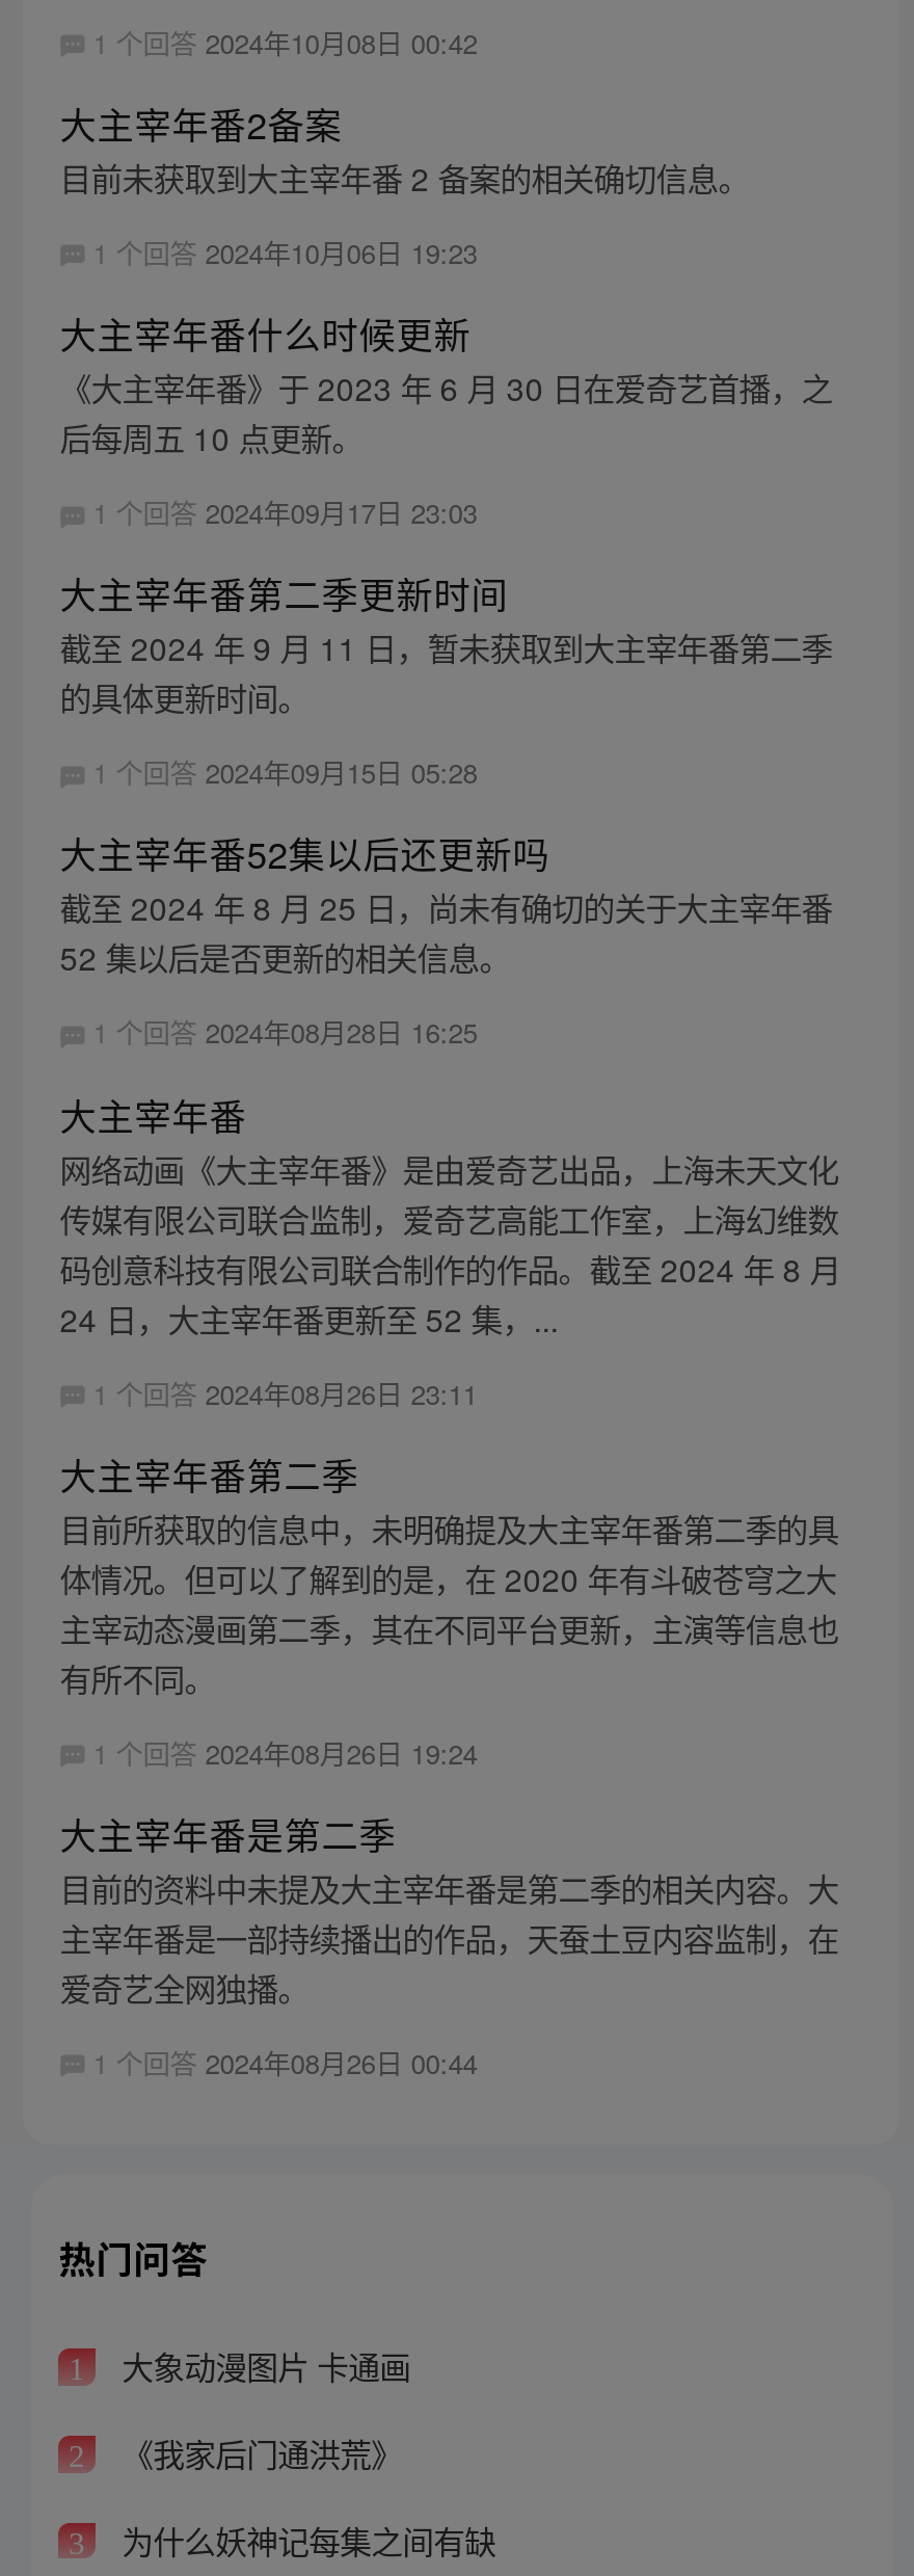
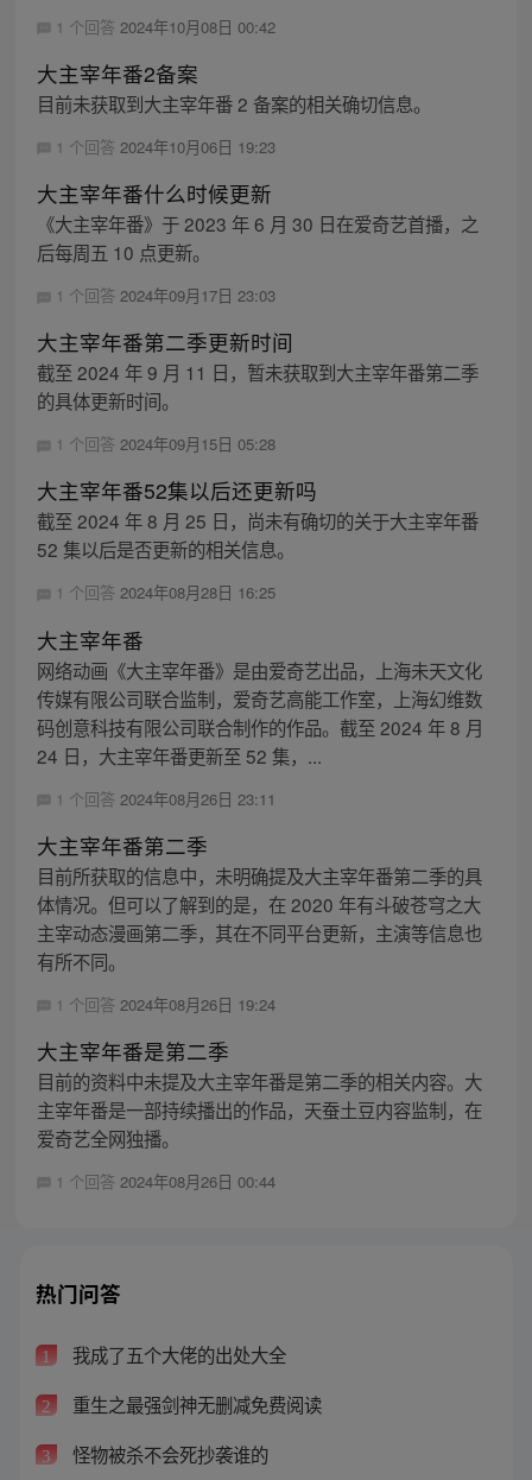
[113,2343,410,2389] 大象动漫图片 卡通画 -> [67,1342,286,1368] 我成了五个大佬的出处大全
[113,2430,402,2475] 《我家后门通洪荒》 -> [67,1391,321,1417] 重生之最强剑神无删减免费阅读
[113,2516,496,2562] 为什么妖神记每集之间有缺 -> [67,1440,268,1467] 怪物被杀不会死抄袭谁的

